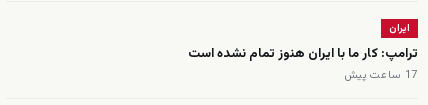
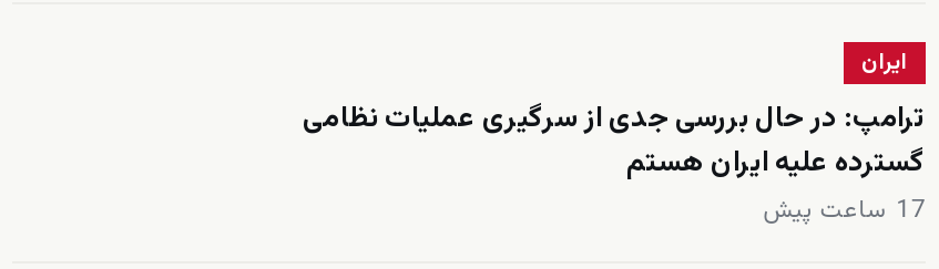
[188,44,418,64] ترامپ: کار ما با ایران هنوز تمام نشده است -> [303,97,926,186] ترامپ: در حال بررسی جدی از سرگیری عملیات نظامی | گسترده علیه ایران هستم

